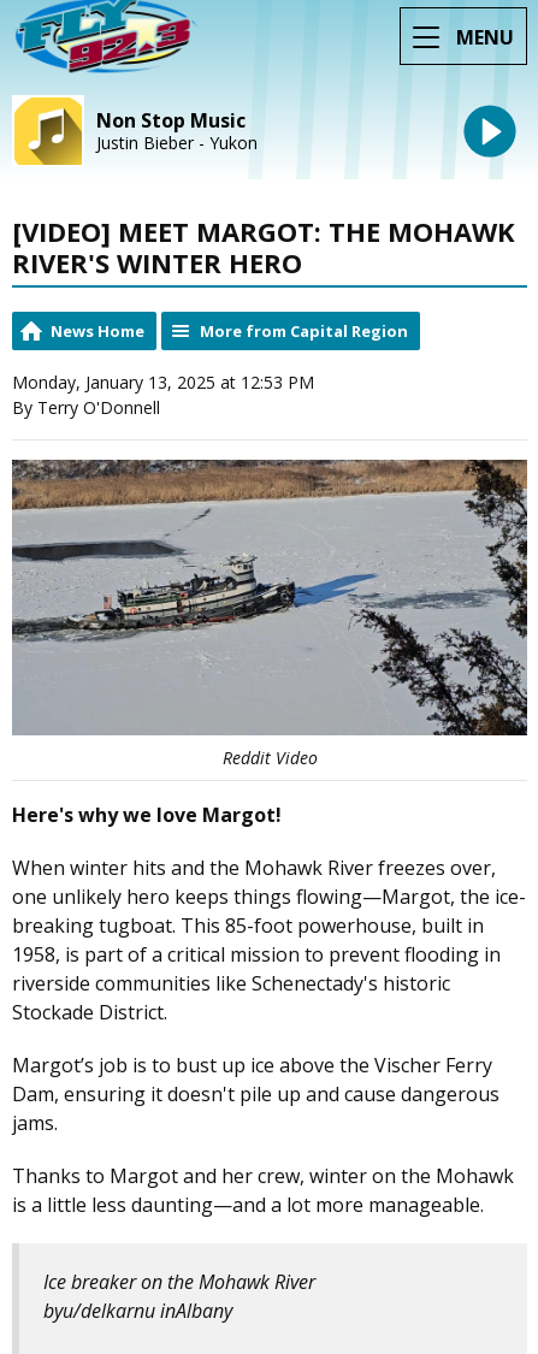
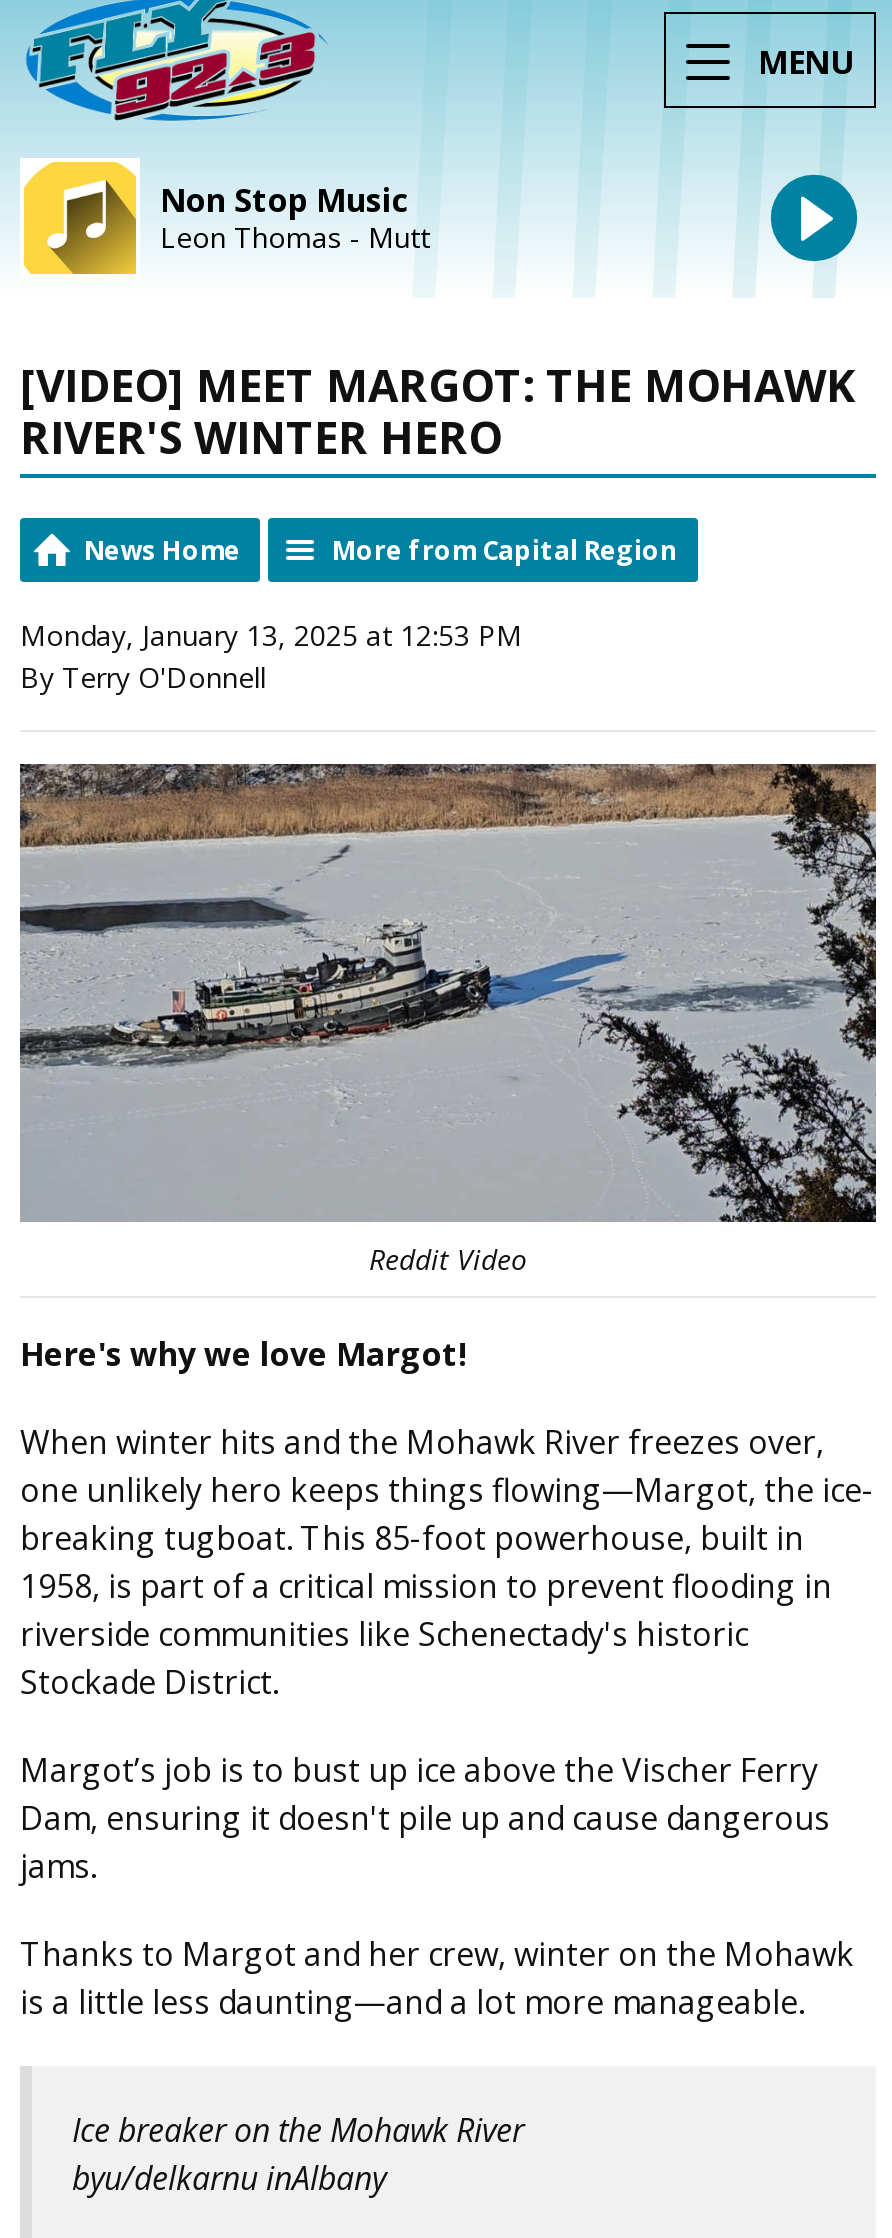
[96,131,258,154] Justin Bieber - Yukon -> [160,217,430,255] Leon Thomas - Mutt

